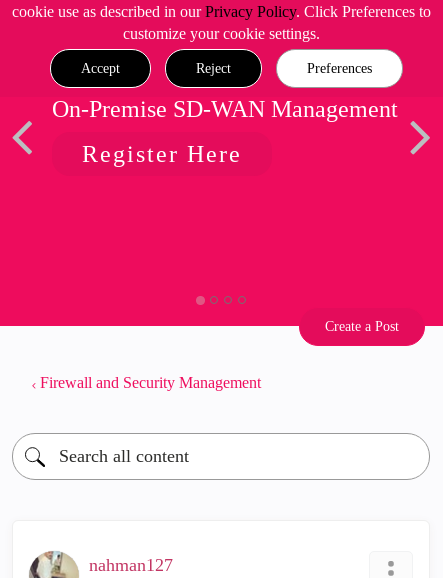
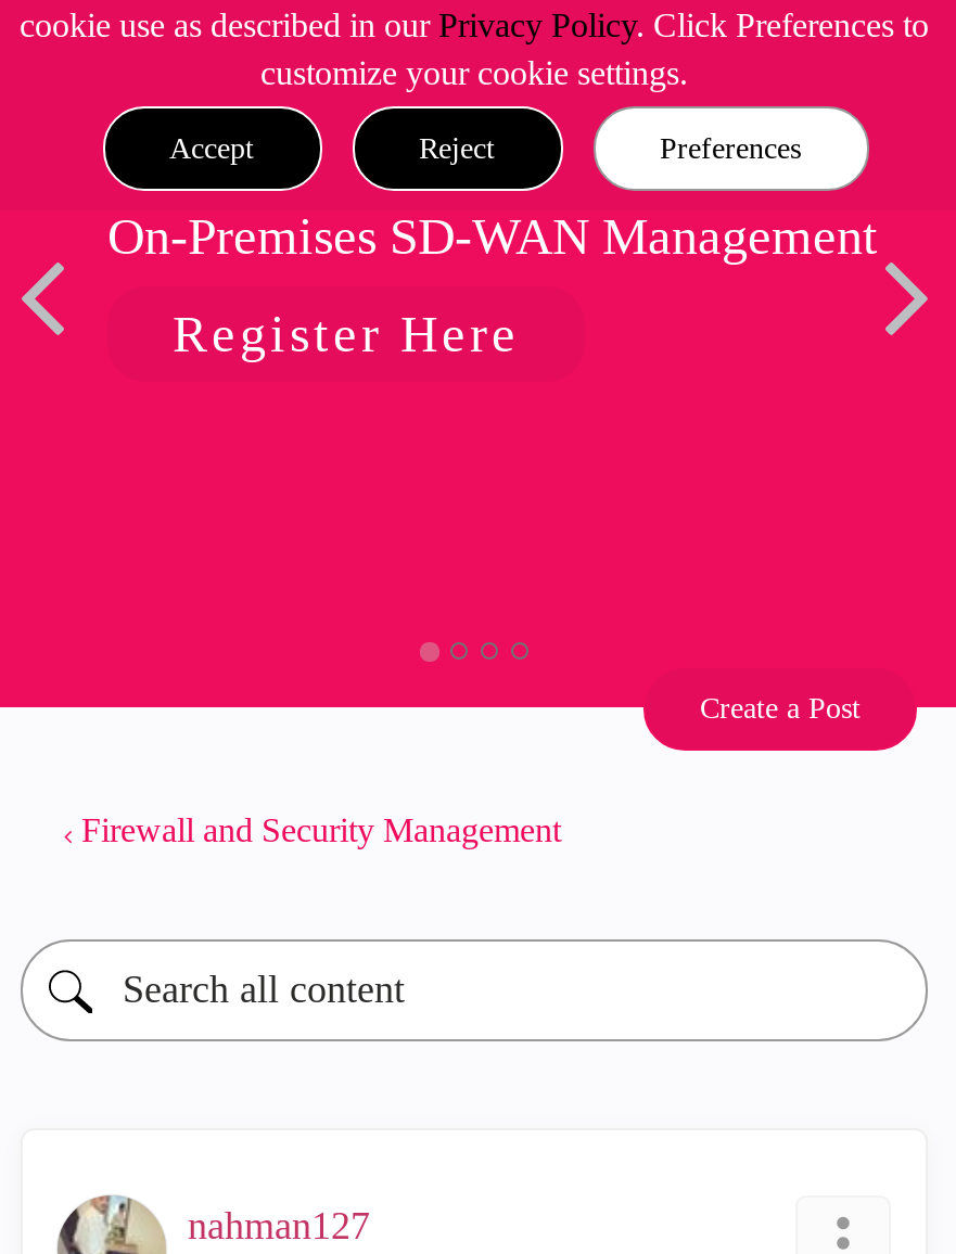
[52,96,398,122] On-Premise SD-WAN Management -> [107,208,878,265] On-Premises SD-WAN Management

